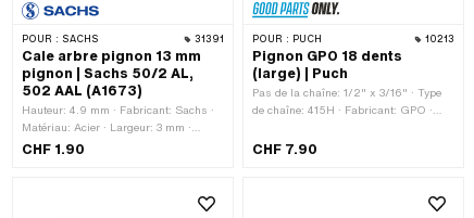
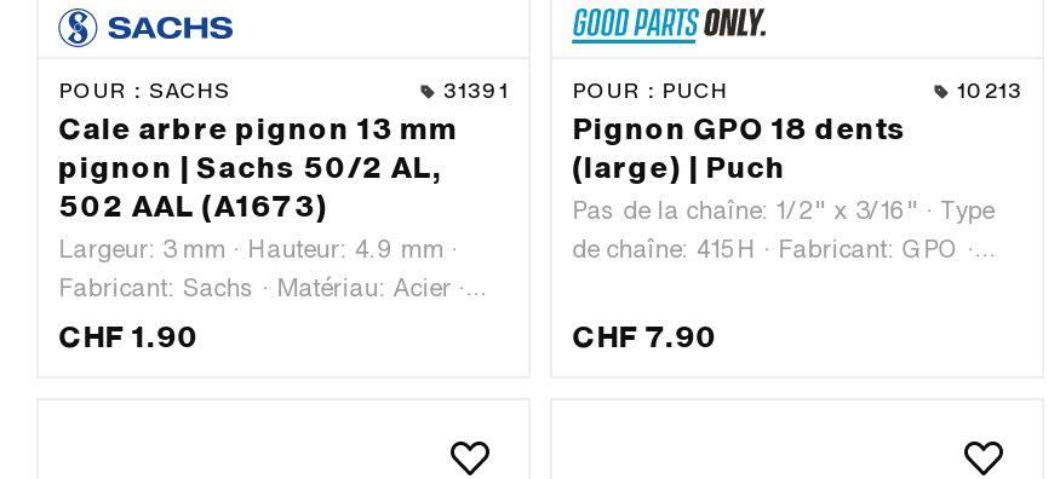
[22,103,214,134] Hauteur: 4.9 mm · Fabricant: Sachs · | Matériau: Acier · Largeur: 3 mm · -> [58,232,465,303] Largeur: 3 mm · Hauteur: 4.9 mm · | Fabricant: Sachs · Matériau: Acier ·

